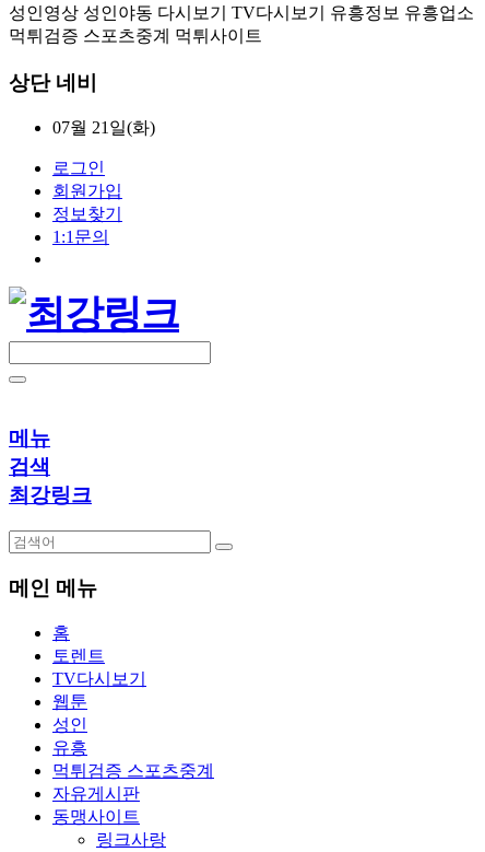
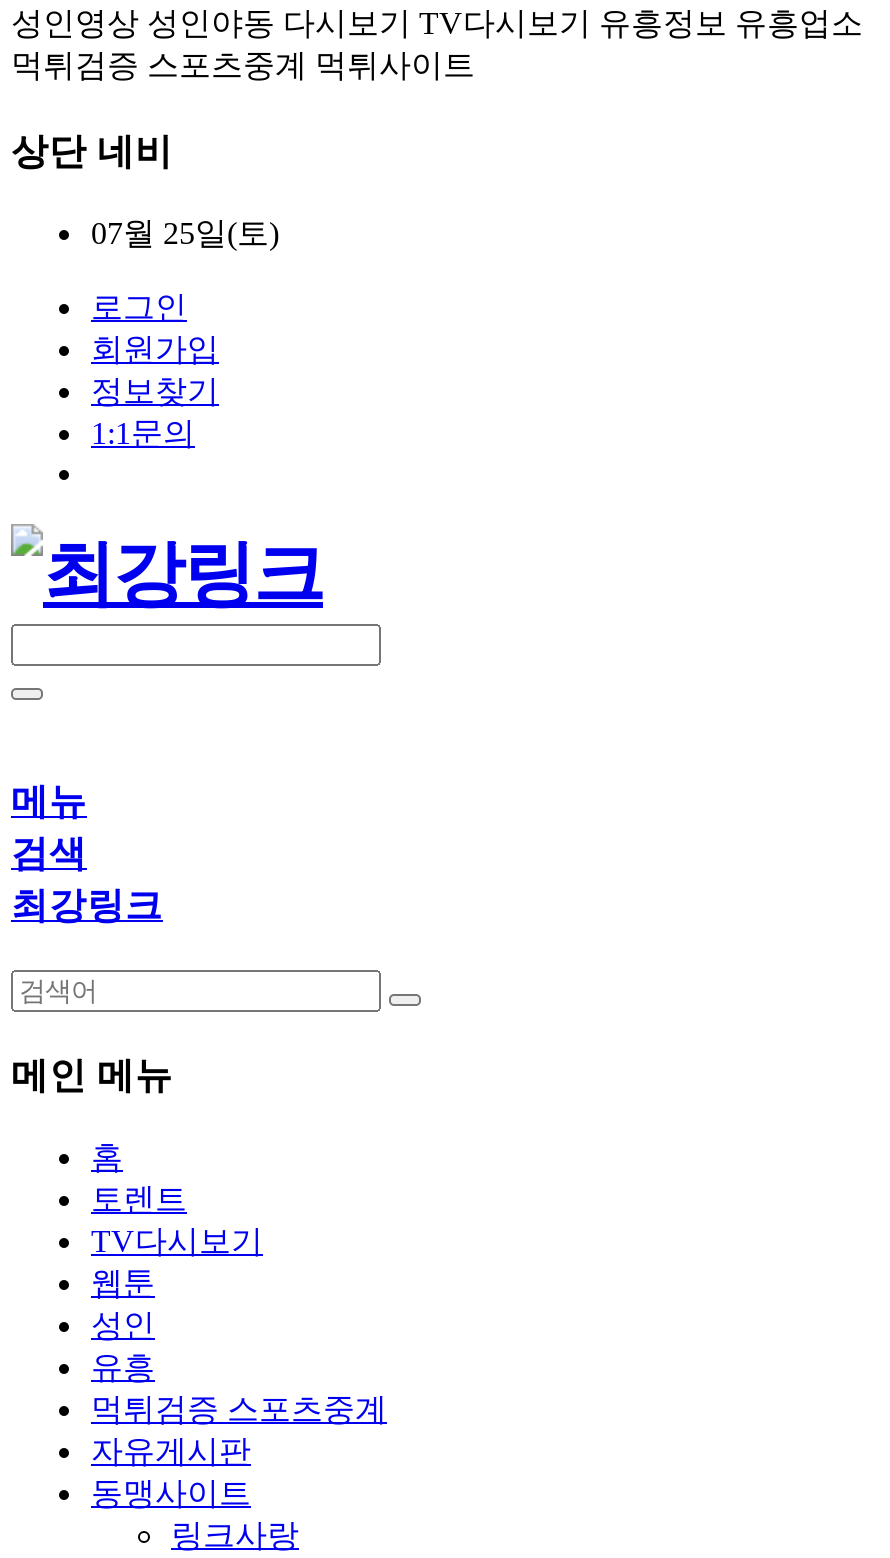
[52,119,155,137] 07월 21일(화) -> [91,217,279,251] 07월 25일(토)

